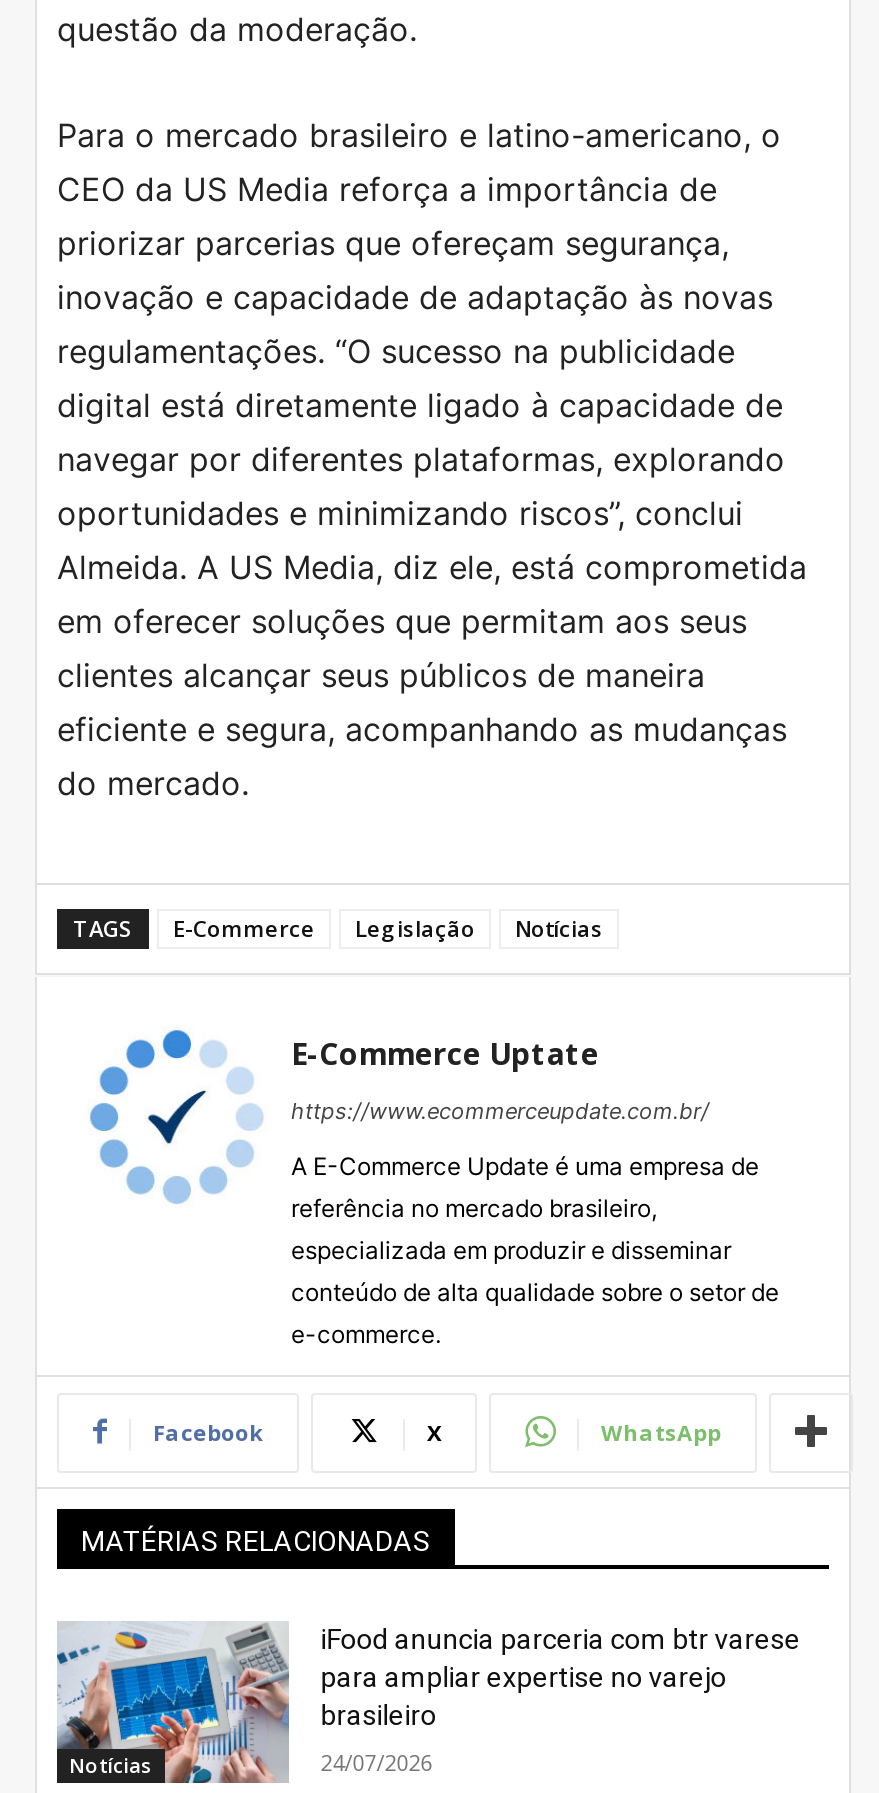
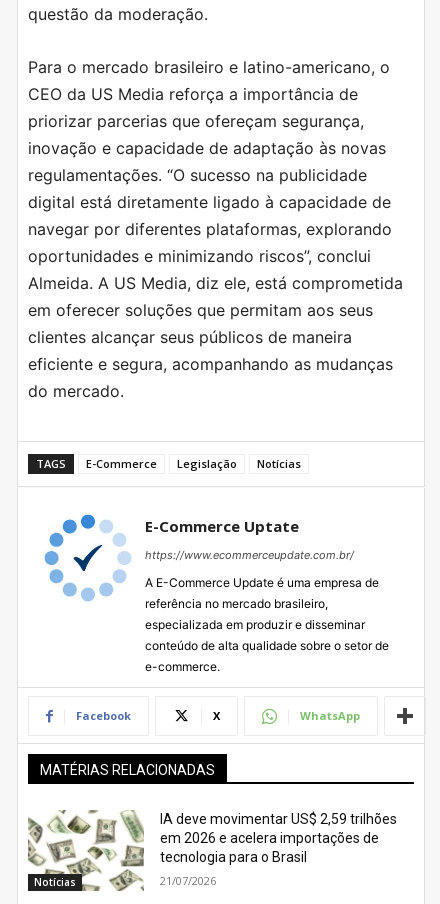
[55,1622,801,1784] [image] | iFood anuncia parceria com btr varese | para ampliar expertise no varejo | brasileiro -> [28,809,397,891] [image] | IA deve movimentar US$ 2,59 trilhões | em 2026 e acelera importações de | tecnologia para o Brasil
[321,1747,433,1777] 24/07/2026 -> [160,873,216,888] 21/07/2026

